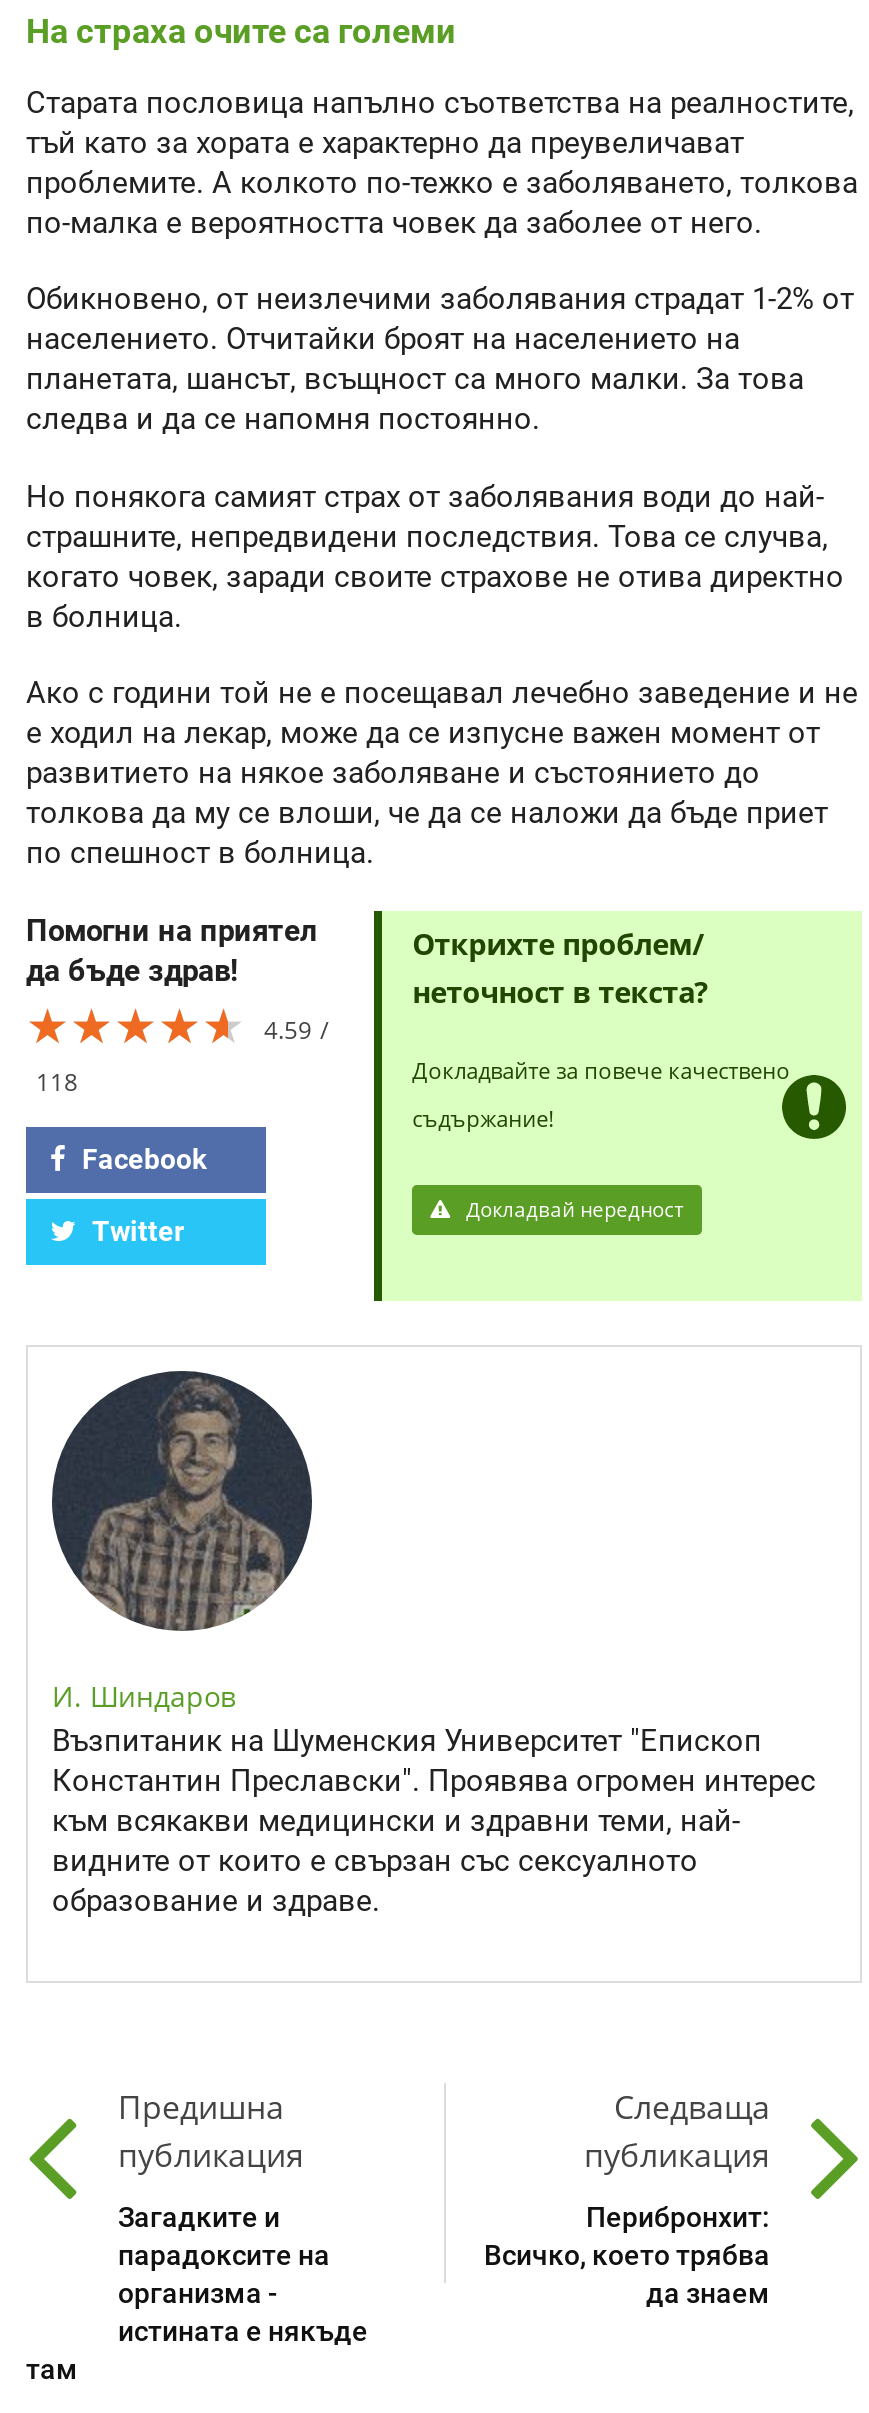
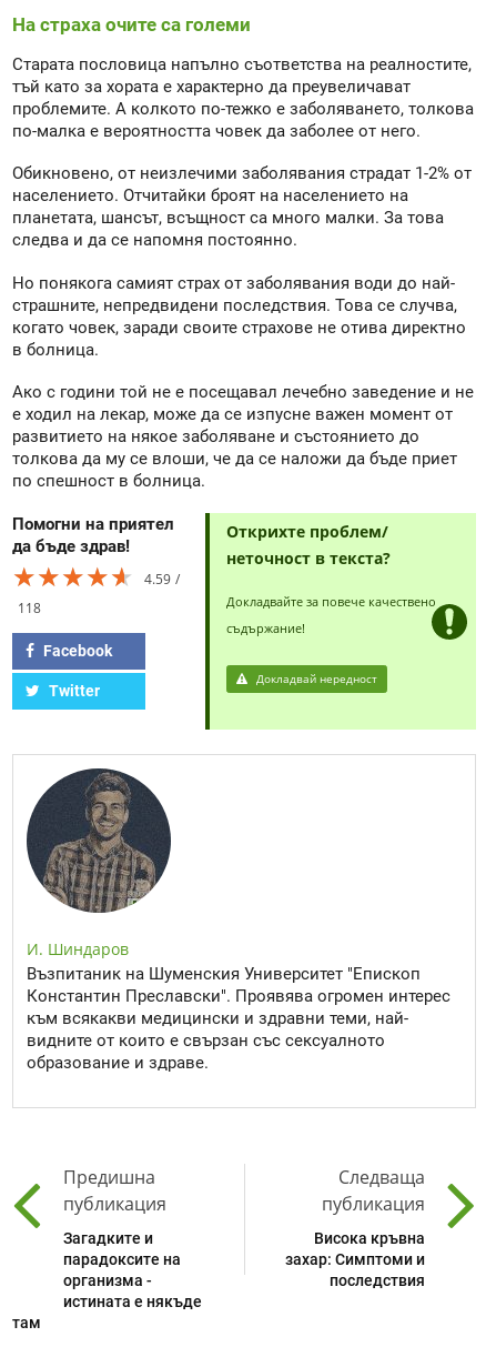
[484,2201,770,2309] Перибронхит: | Всичко, което трябва | да знаем -> [285,1230,425,1289] Висока кръвна | захар: Симптоми и | последствия

